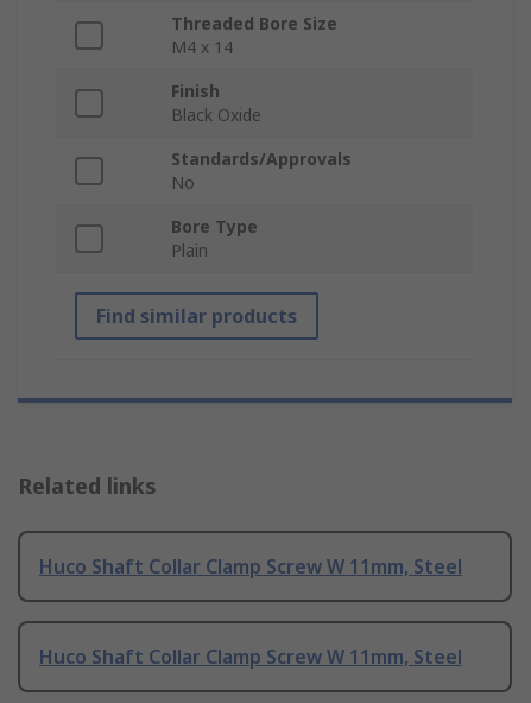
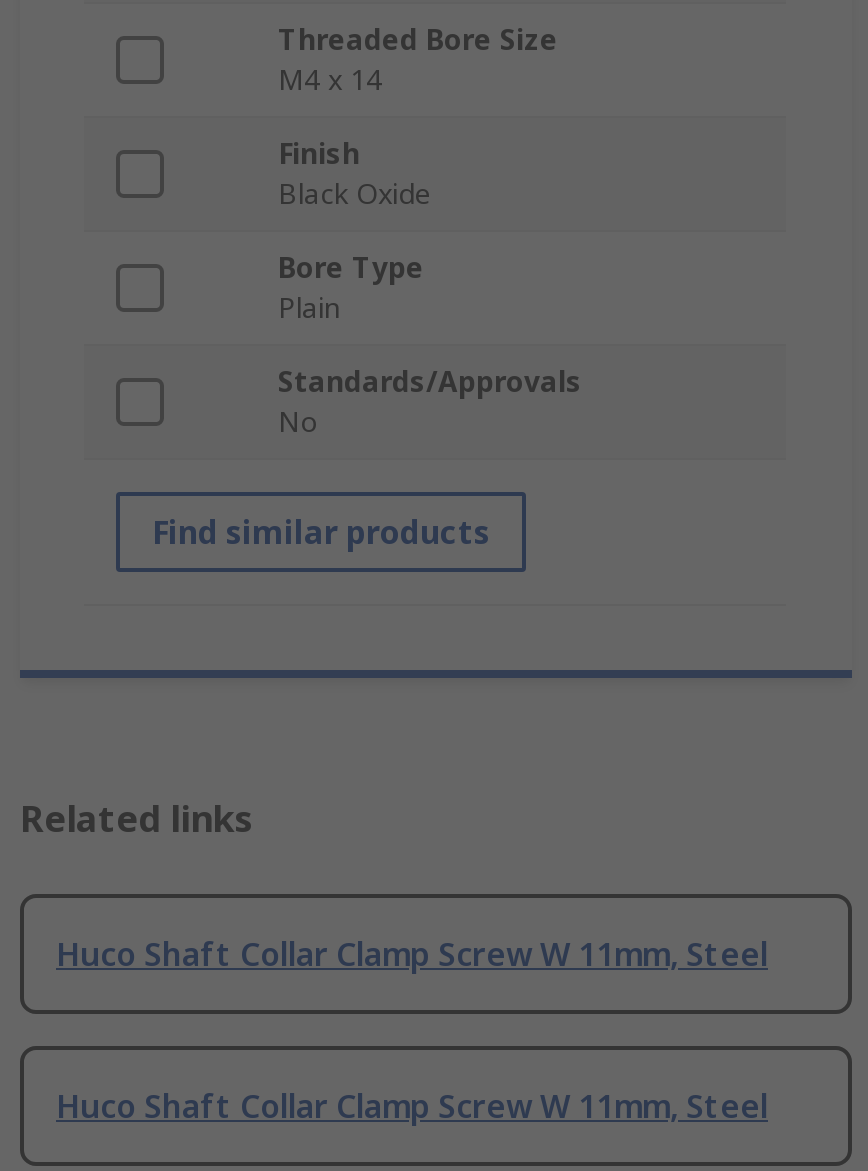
moved [171,148,352,194] -> [278,363,582,441]: Standards/Approvals | No
moved [171,216,258,262] -> [278,249,424,327]: Bore Type | Plain

